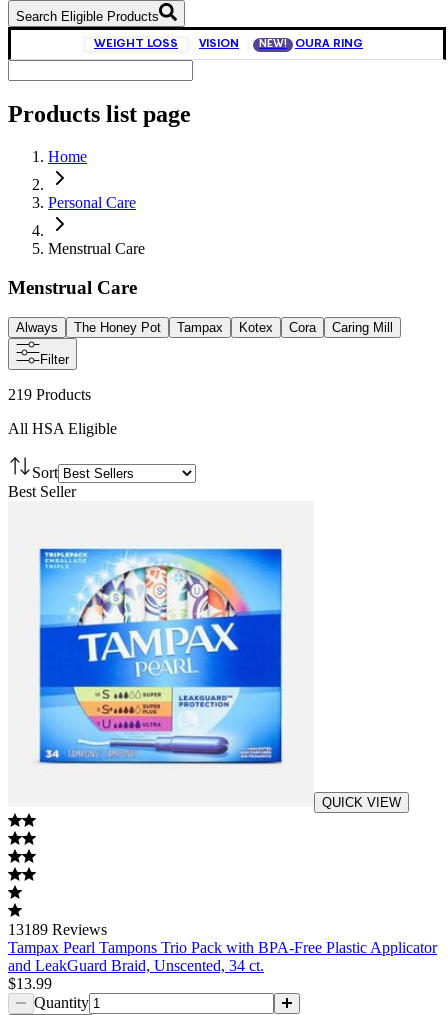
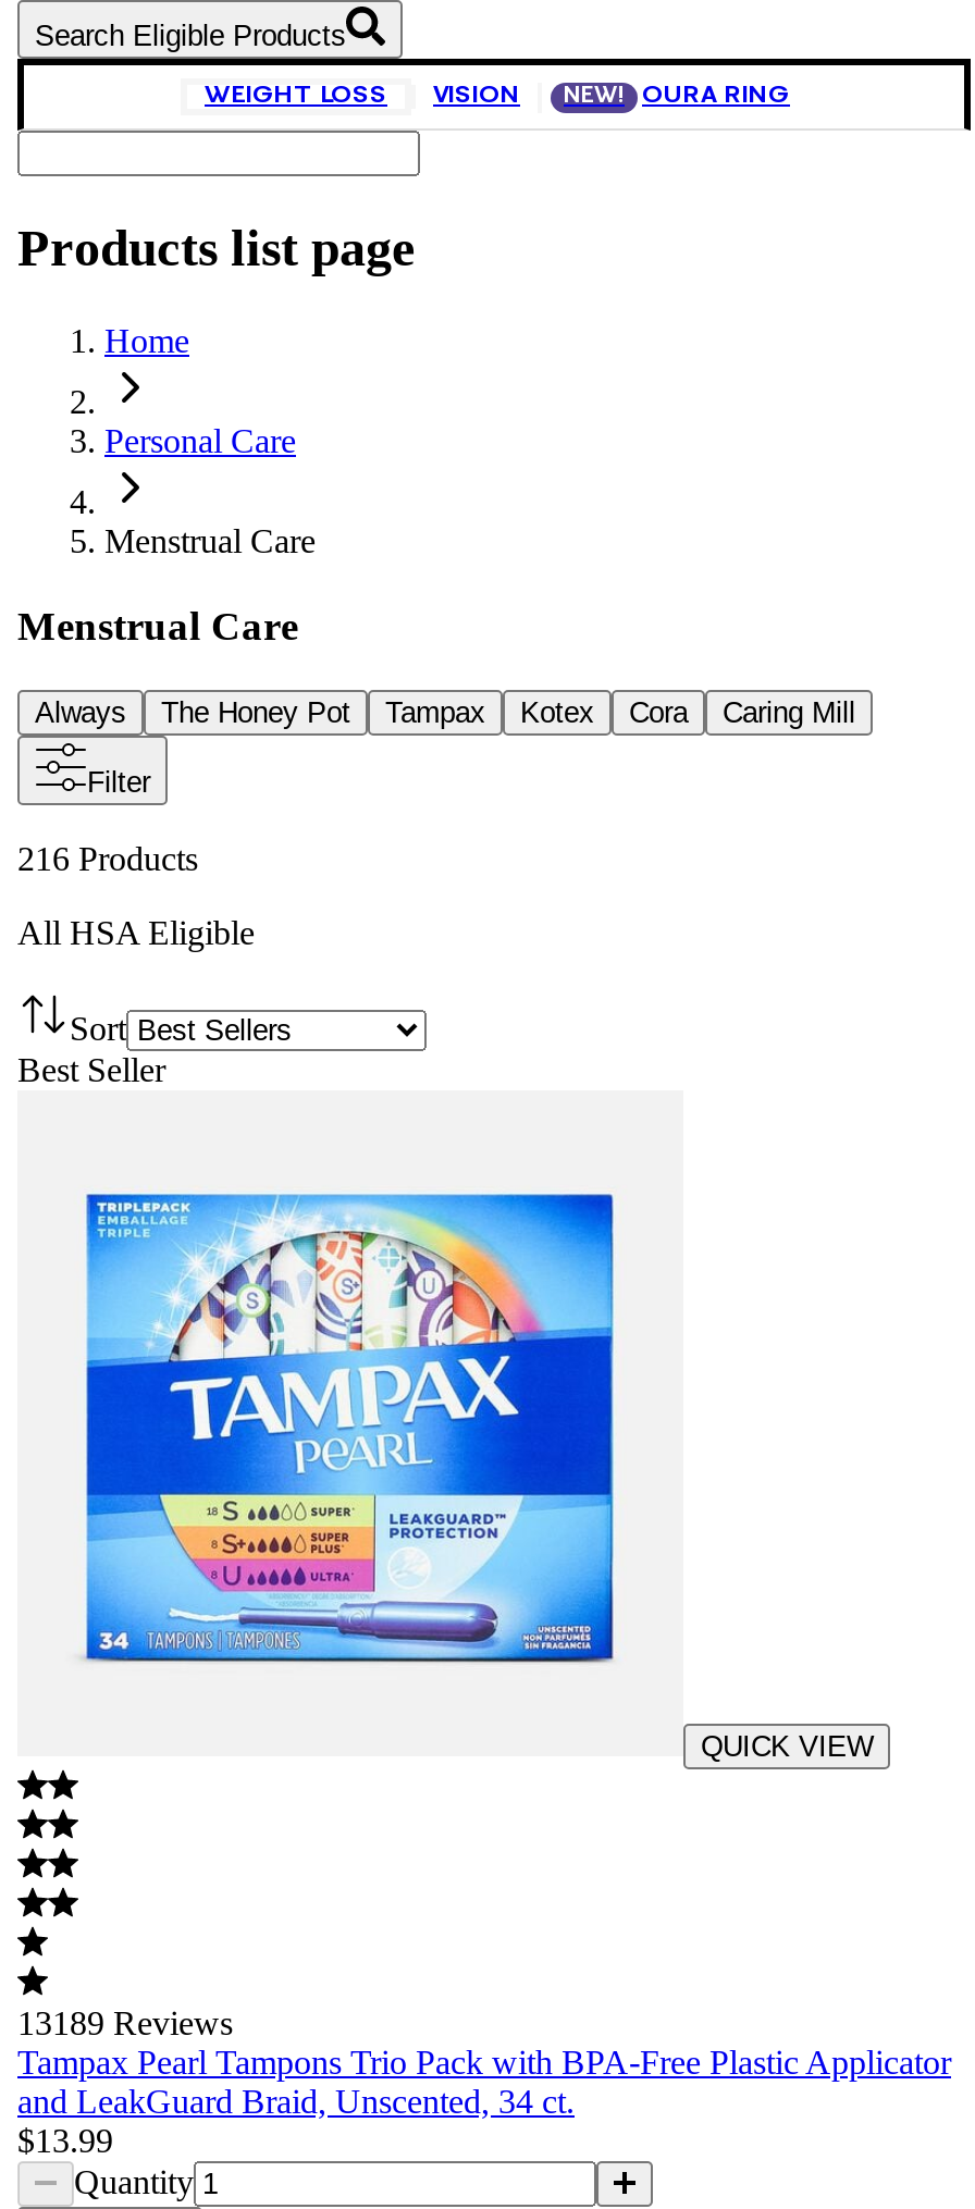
[8,386,91,403] 219 Products -> [17,841,198,878] 216 Products

